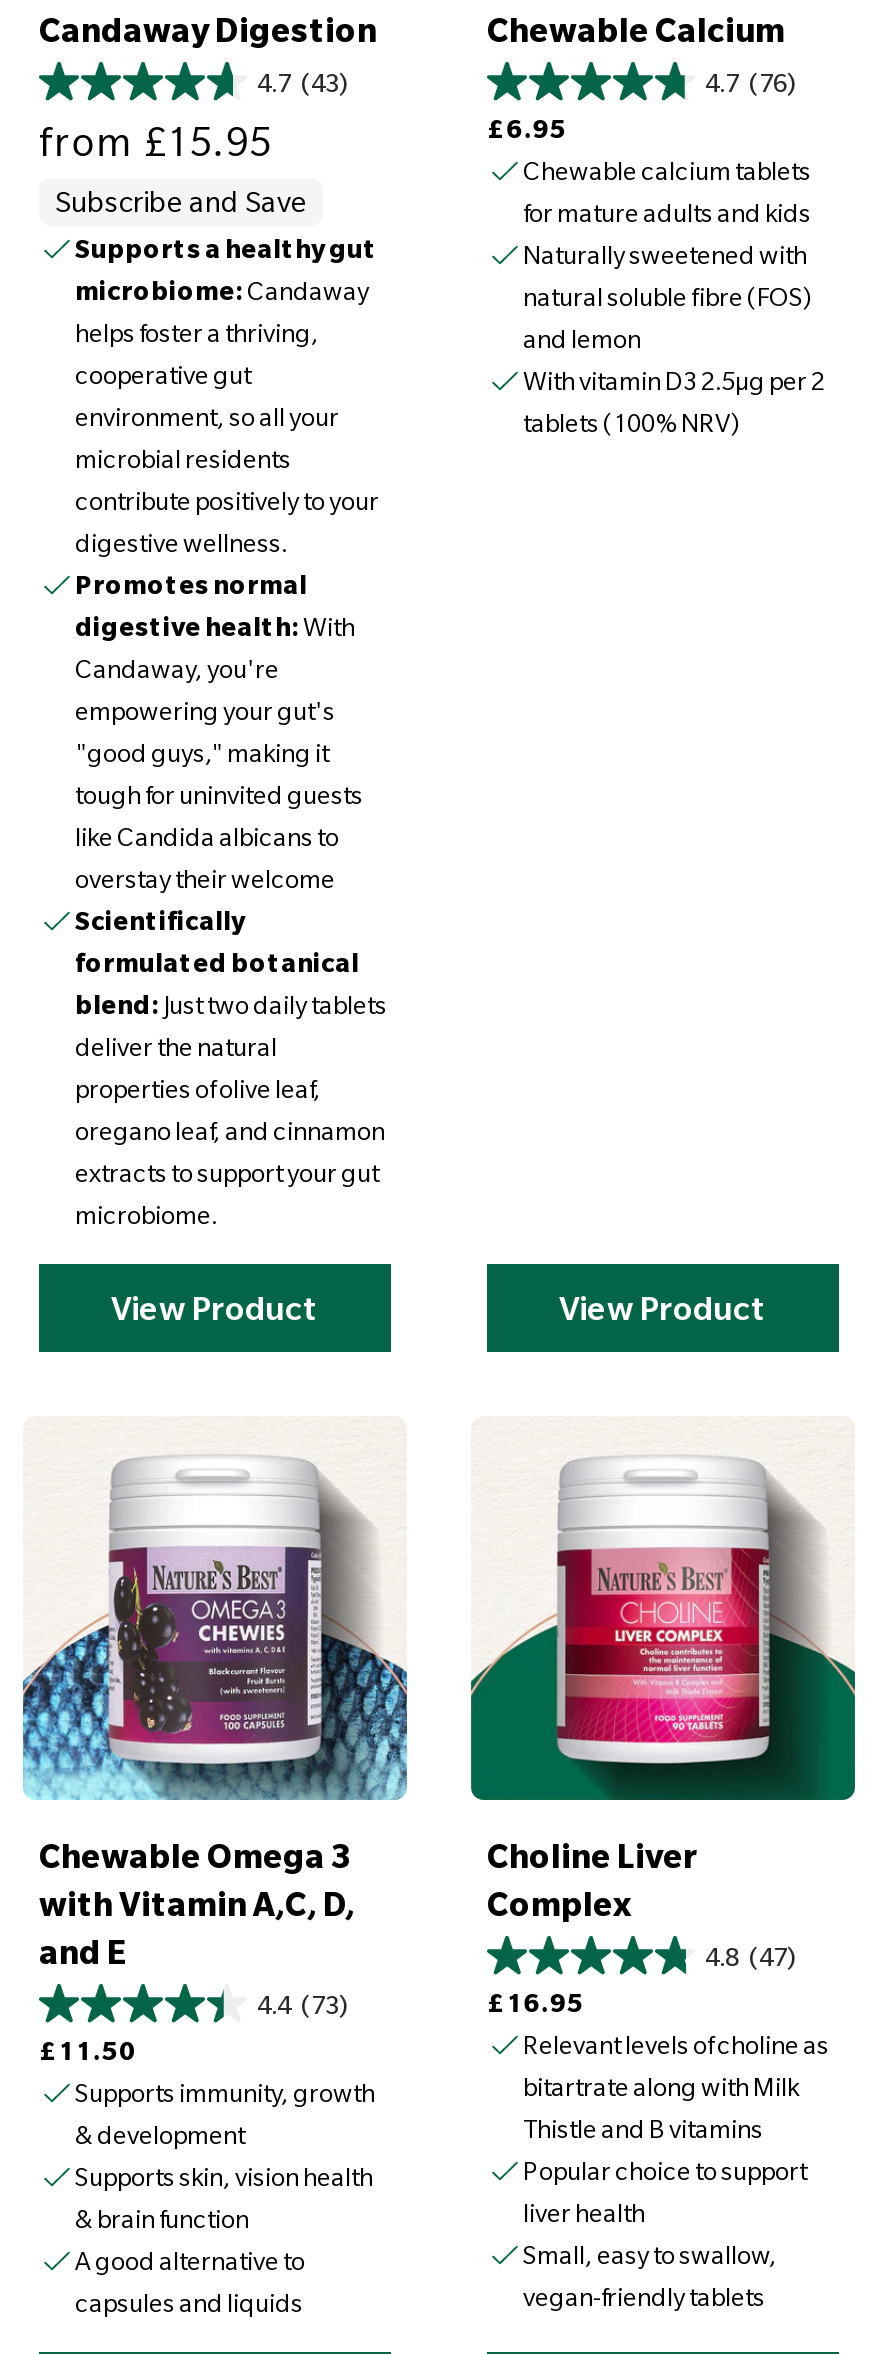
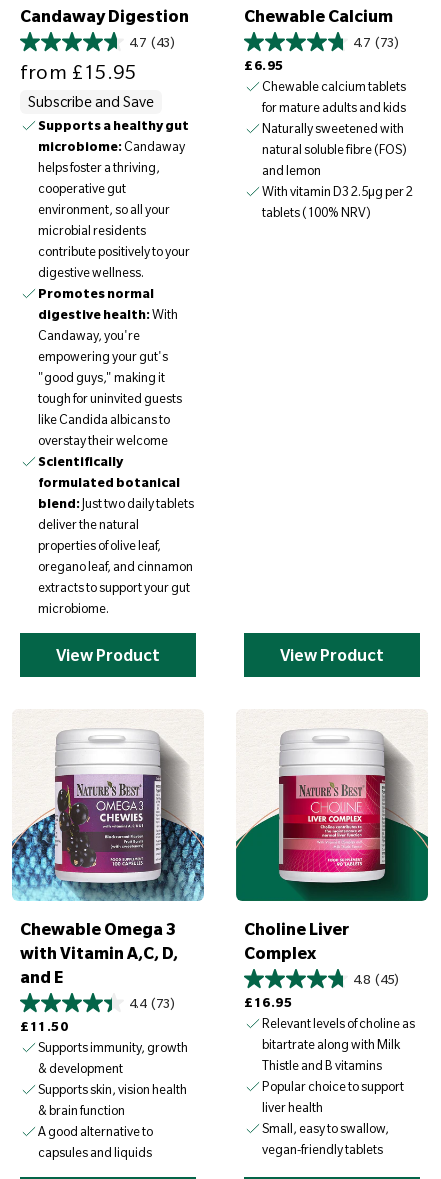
[705,66,797,98] 4.7 (76) -> [353,34,399,50] 4.7 (73)
[705,1940,797,1972] 4.8 (47) -> [353,971,399,987] 4.8 (45)

